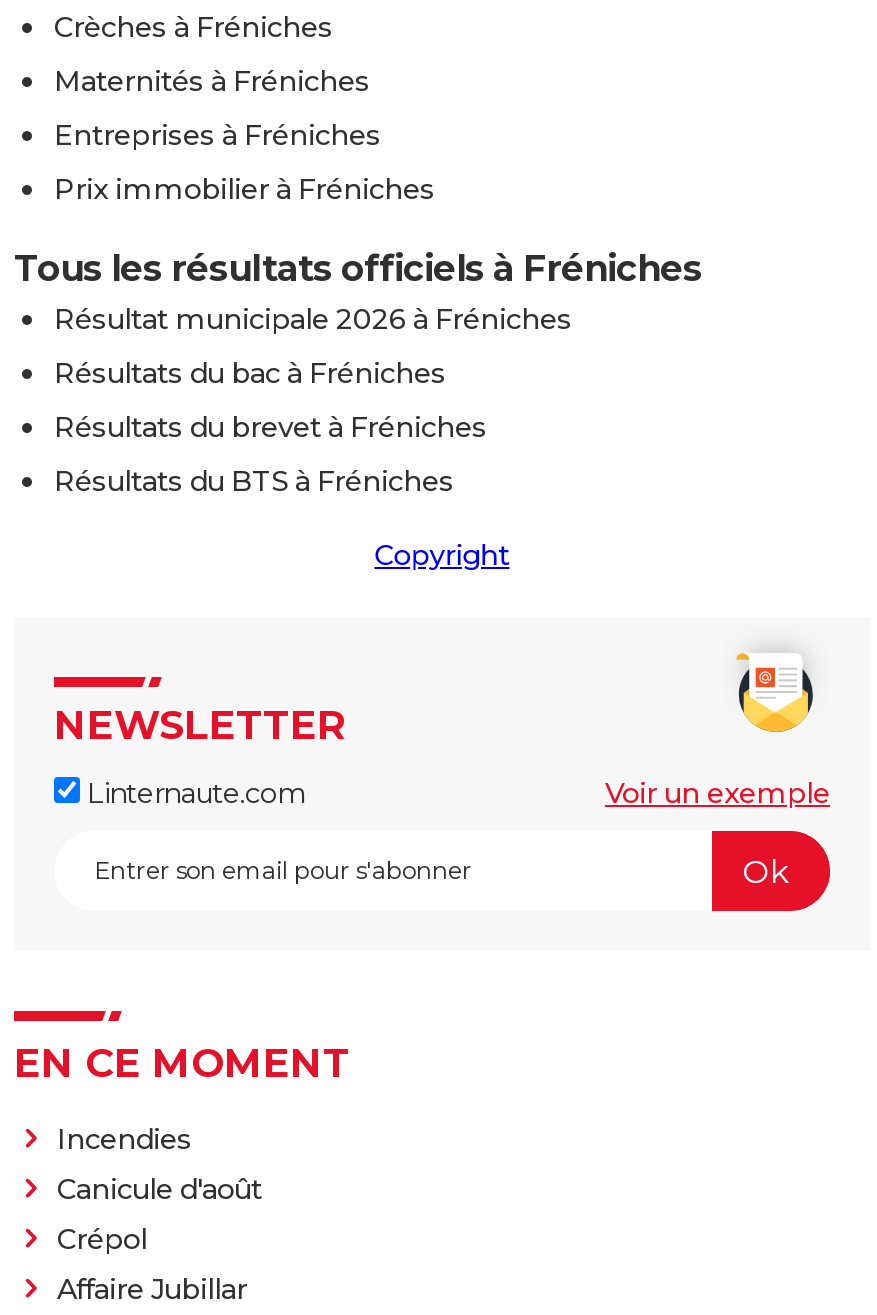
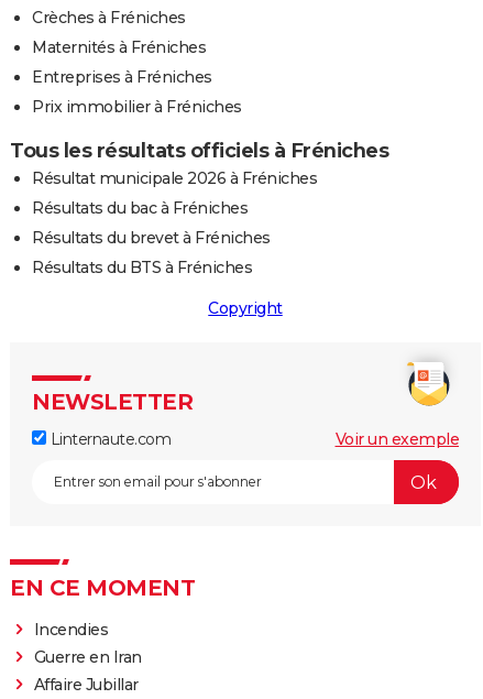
[57,1172,262,1258] Canicule d'août | Crépol -> [34,648,141,667] Guerre en Iran

